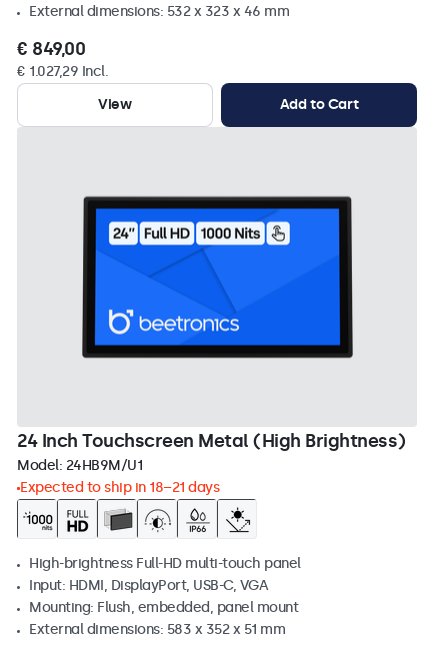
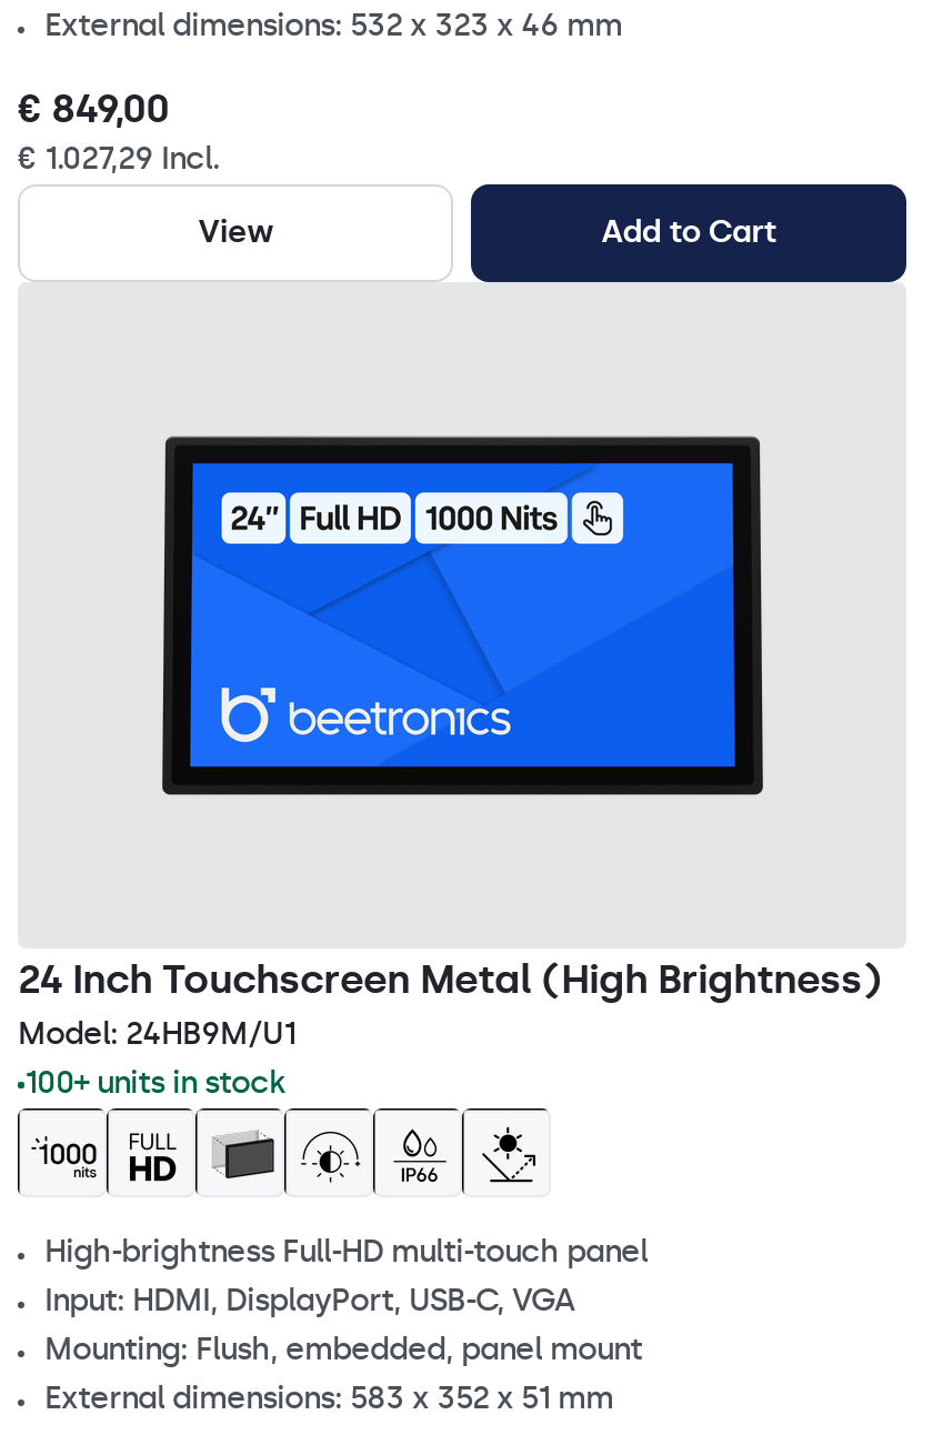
[20,479,219,496] Expected to ship in 18–21 days -> [24,1064,285,1102] 100+ units in stock

